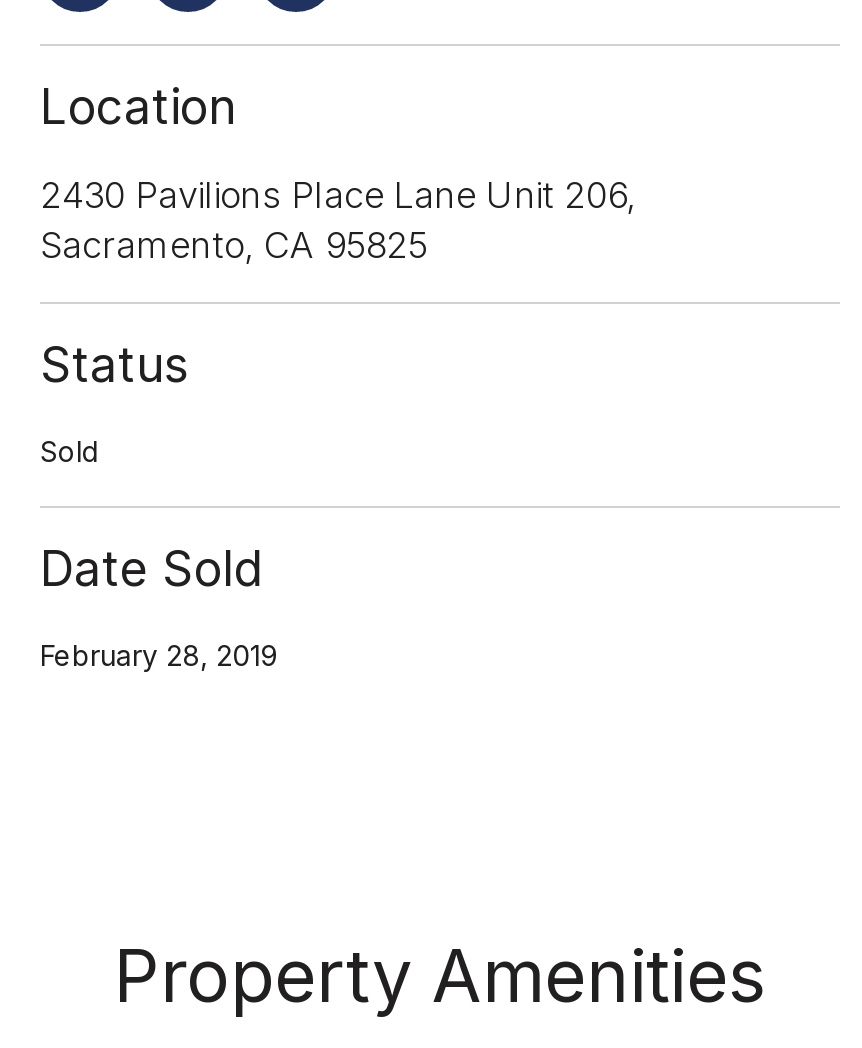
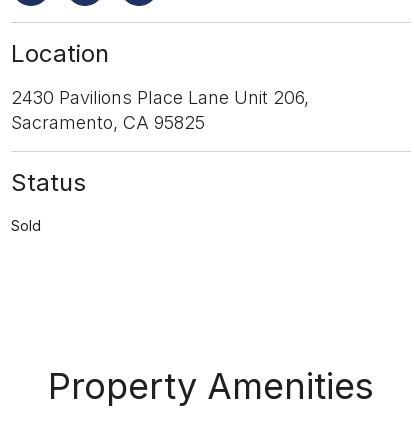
[40,539,278,671] Date Sold | February 28, 2019 -> none

